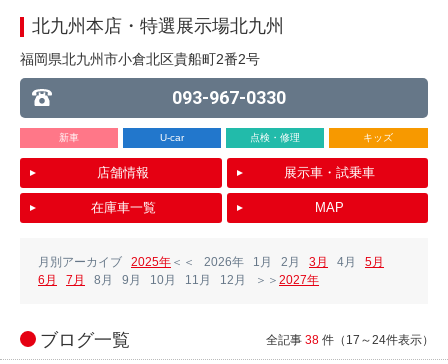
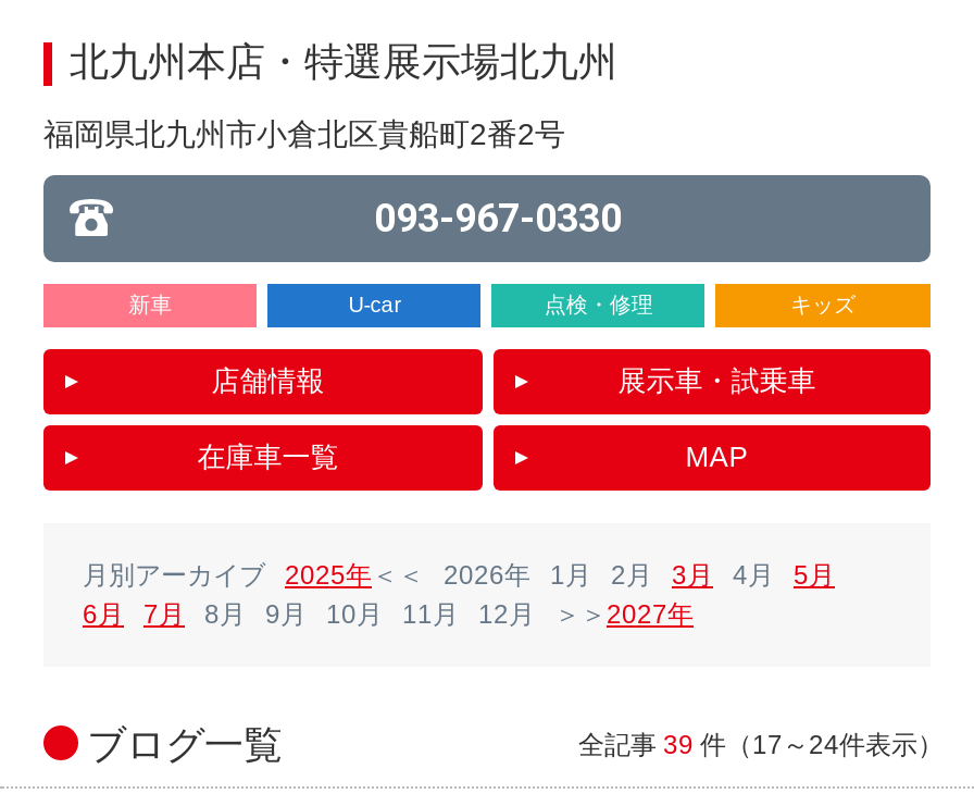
[266,333,434,347] 全記事38件（17～24件表示） -> [578,730,944,761] 全記事39件（17～24件表示）

